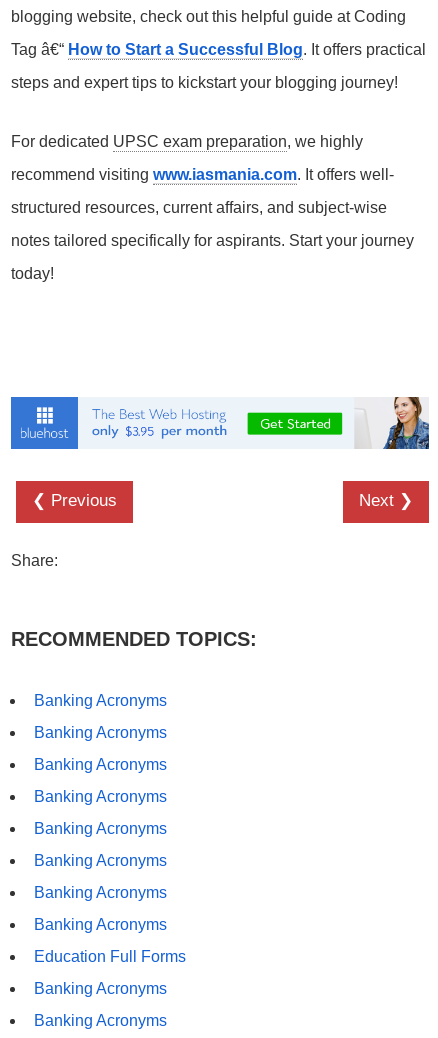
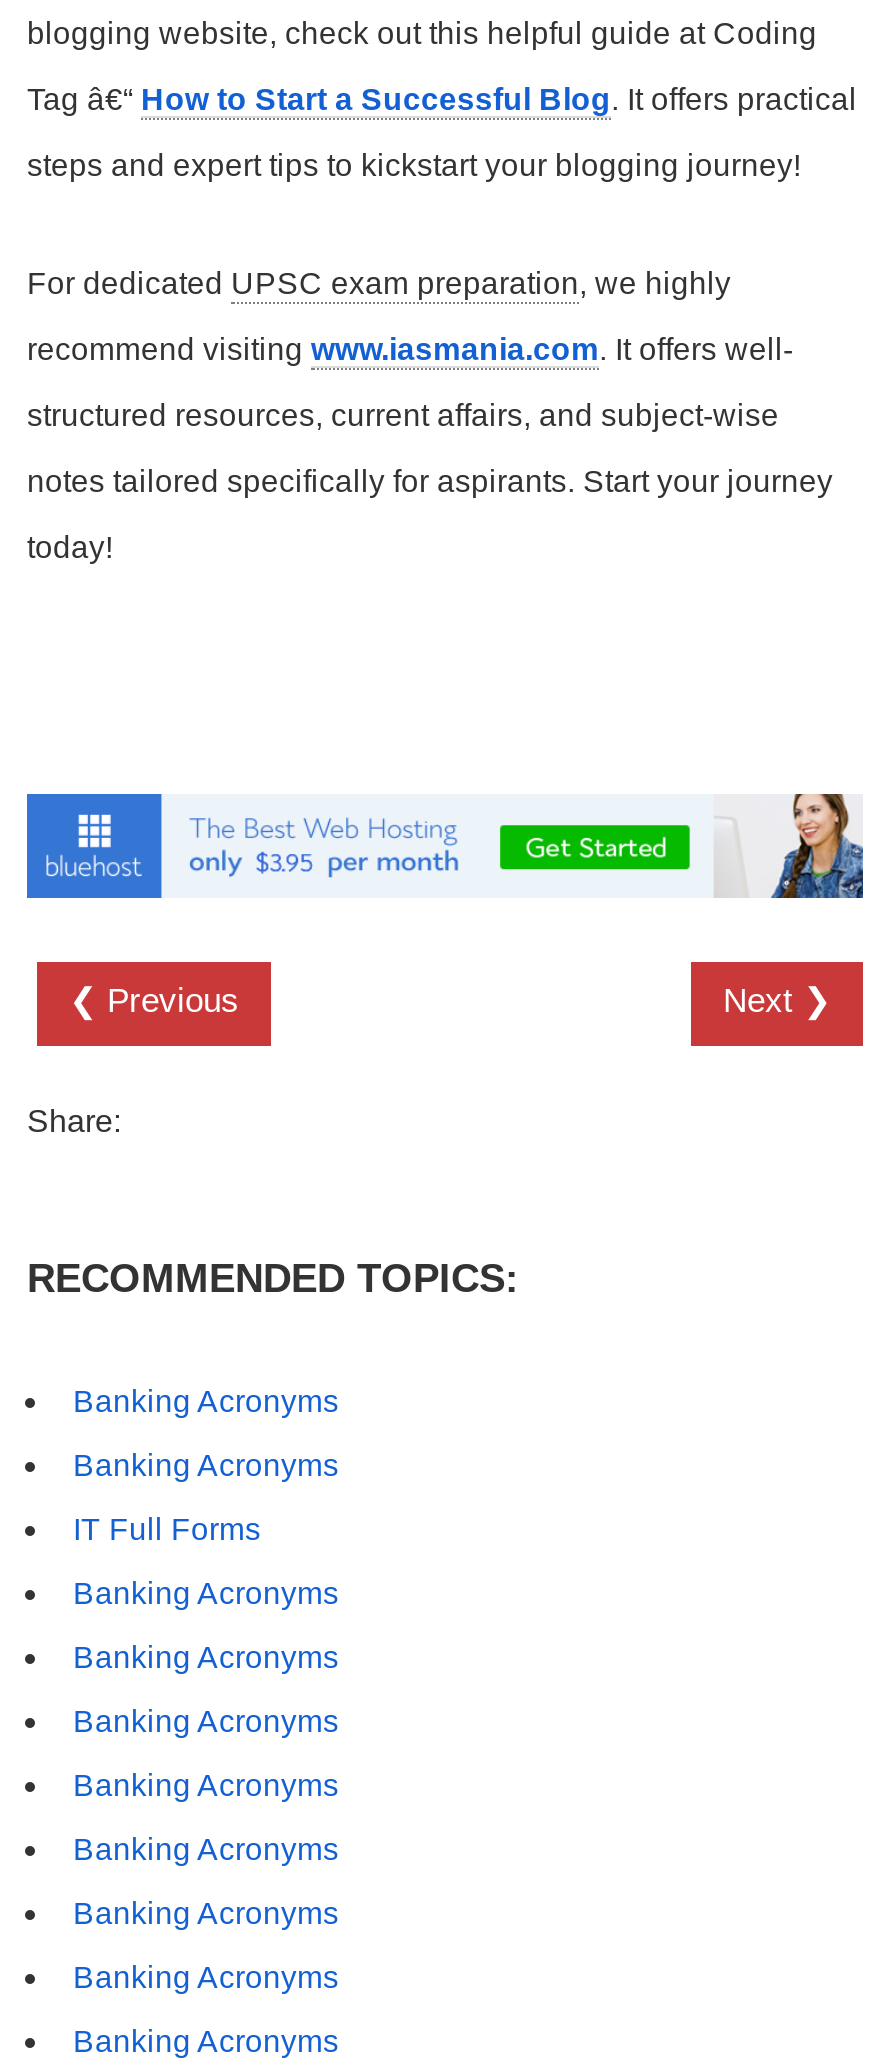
none -> [73,1512,261,1546] IT Full Forms
moved [34,756,167,933] -> [73,1576,339,1930]: Banking Acronyms | Banking Acronyms | Banking Acronyms | Banking Acronyms | Banking Acronyms | Banking Acronyms
[34,948,186,965] Education Full Forms -> none

